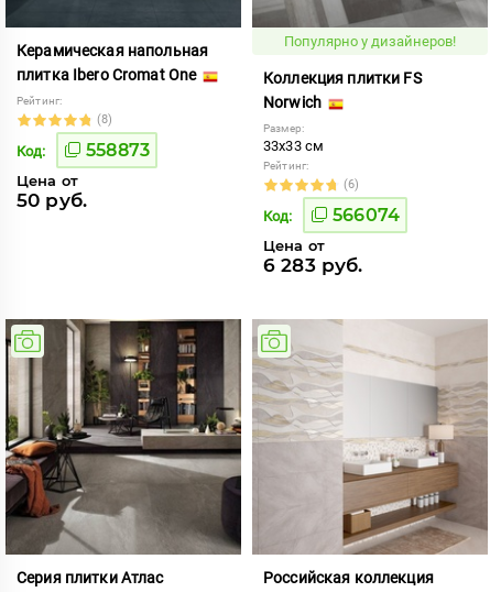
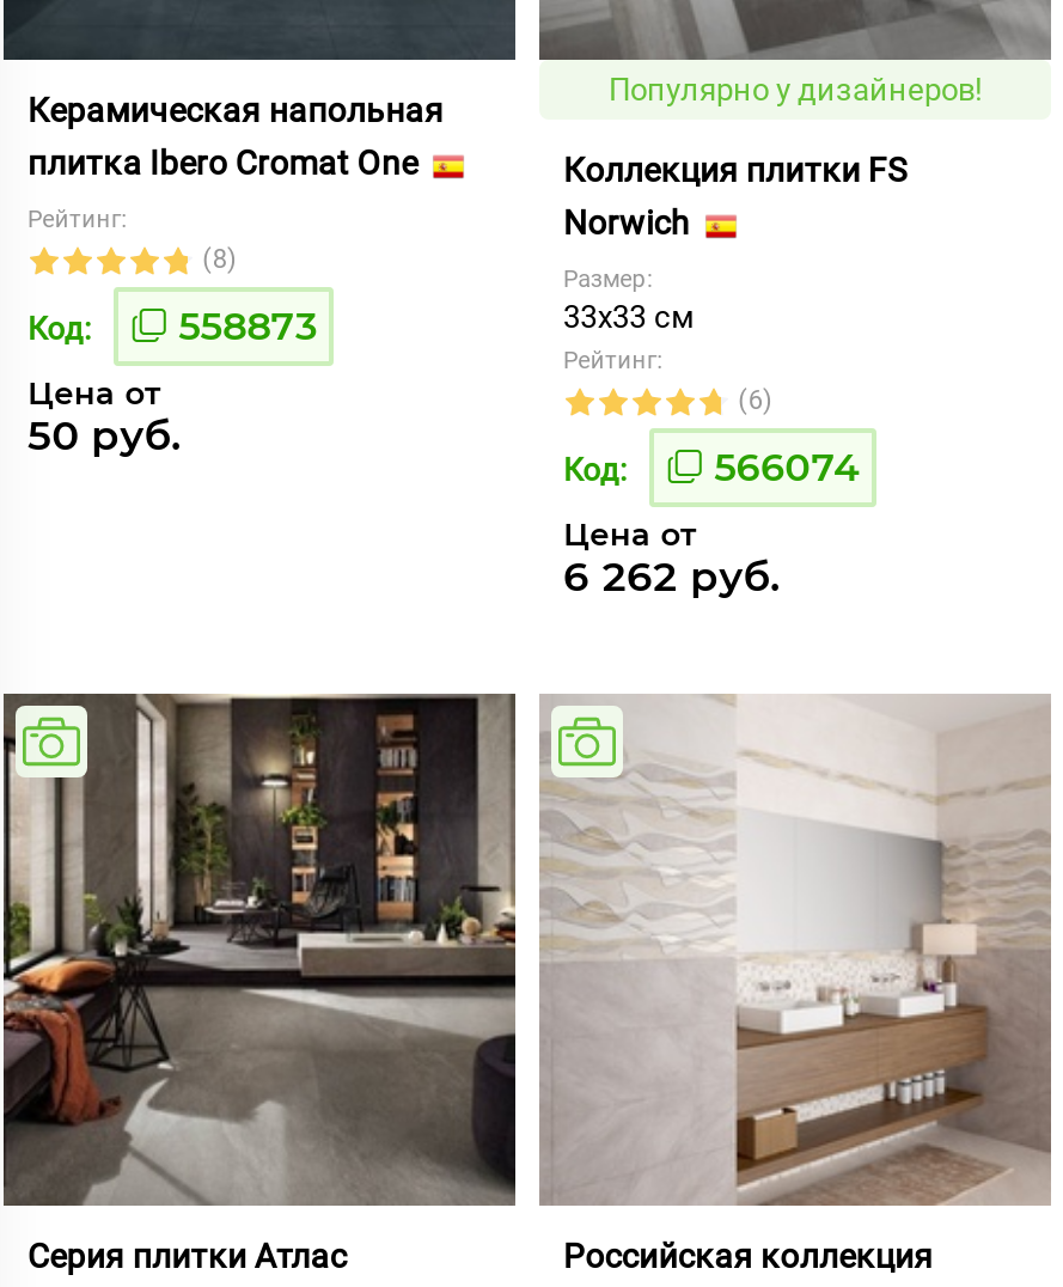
[263,255,363,277] 6 283 руб. -> [563,554,780,602] 6 262 руб.

